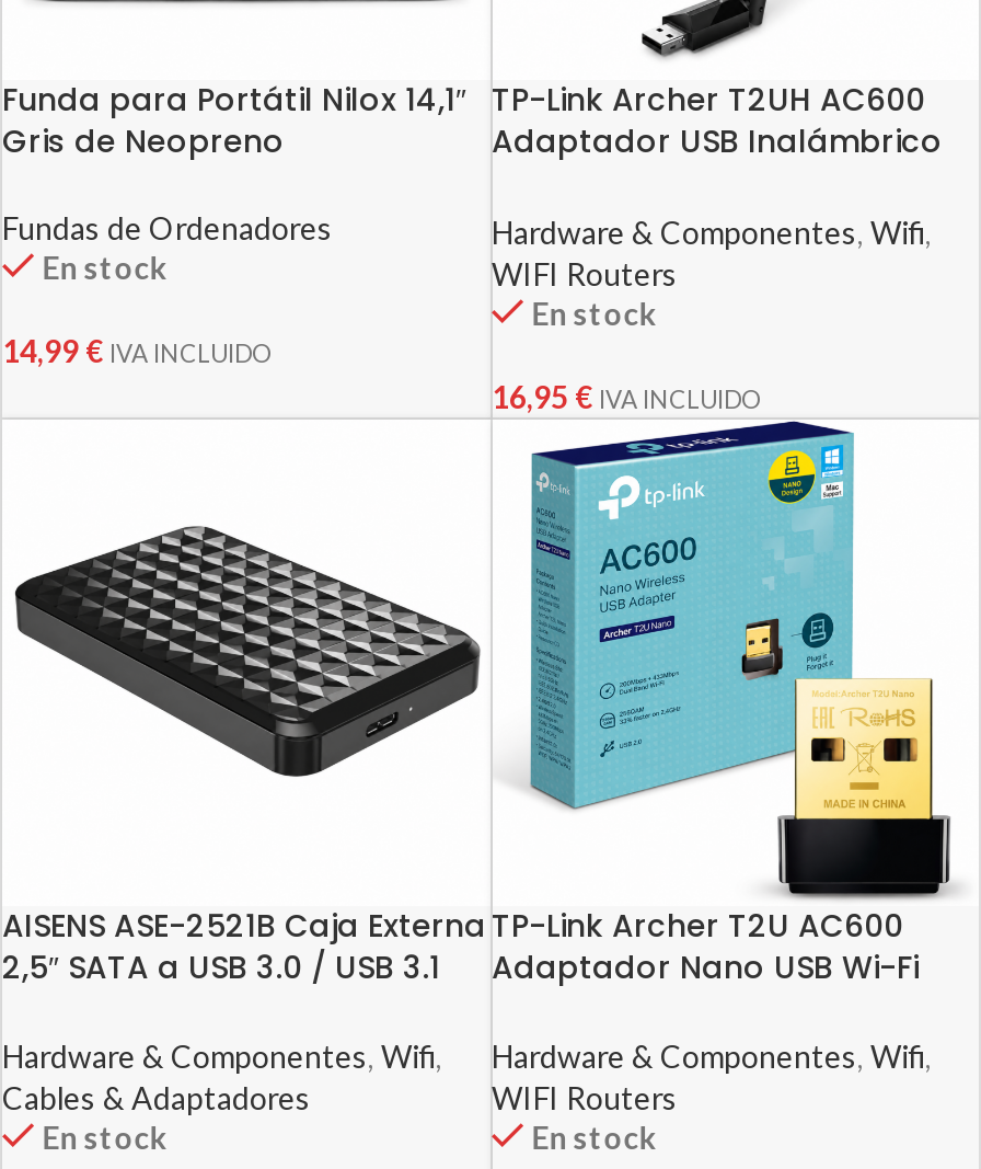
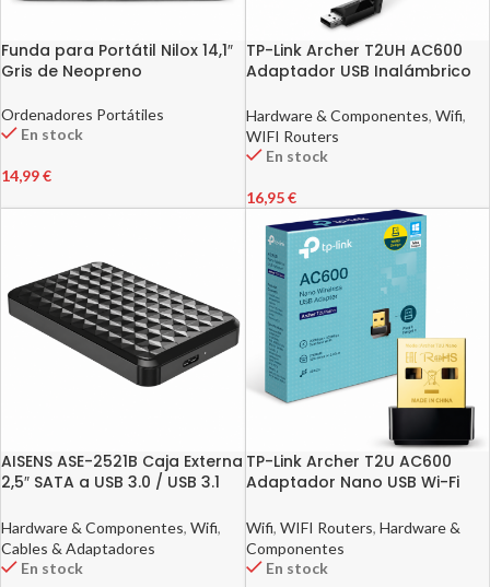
[2,210,333,247] Fundas de Ordenadores -> [1,105,164,123] Ordenadores Portátiles
[2,332,272,370] 14,99 € IVA INCLUIDO -> [1,166,51,184] 14,99 €
[492,377,761,414] 16,95 € IVA INCLUIDO -> [246,188,296,206] 16,95 €
[492,1038,932,1117] Hardware & Componentes, Wifi, | WIFI Routers -> [246,518,460,557] Wifi, WIFI Routers, Hardware & | Componentes

